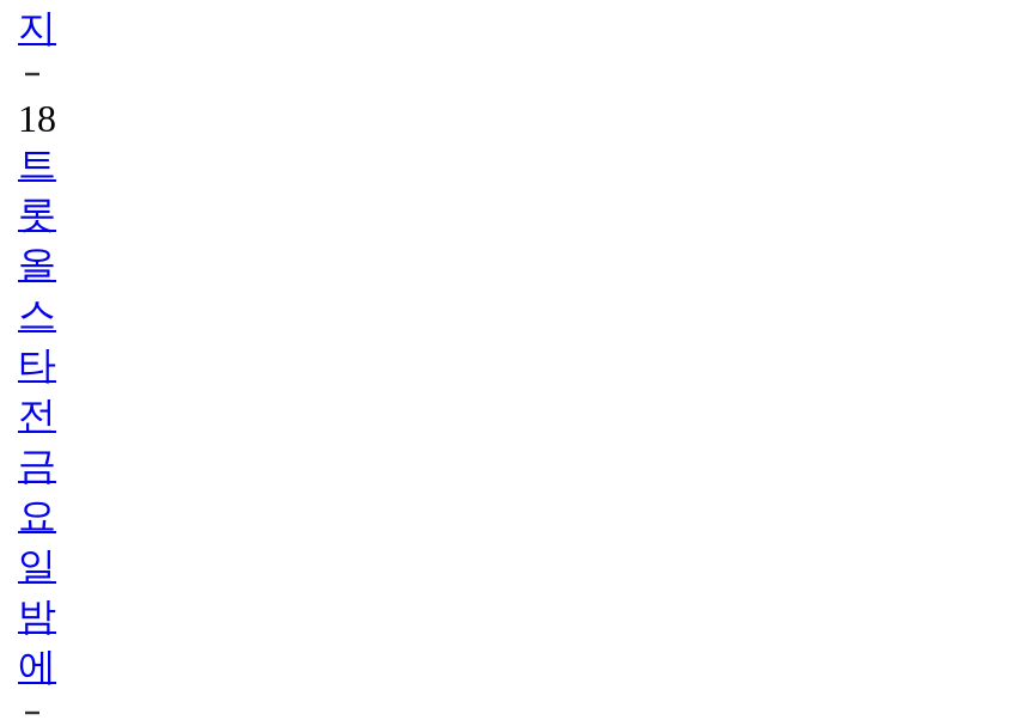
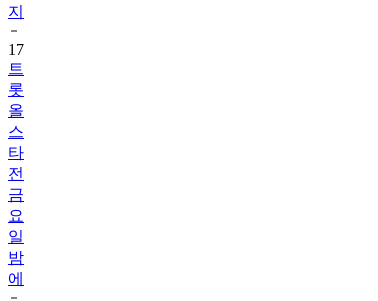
[18,97,56,138] 18 -> [8,41,24,58] 17

